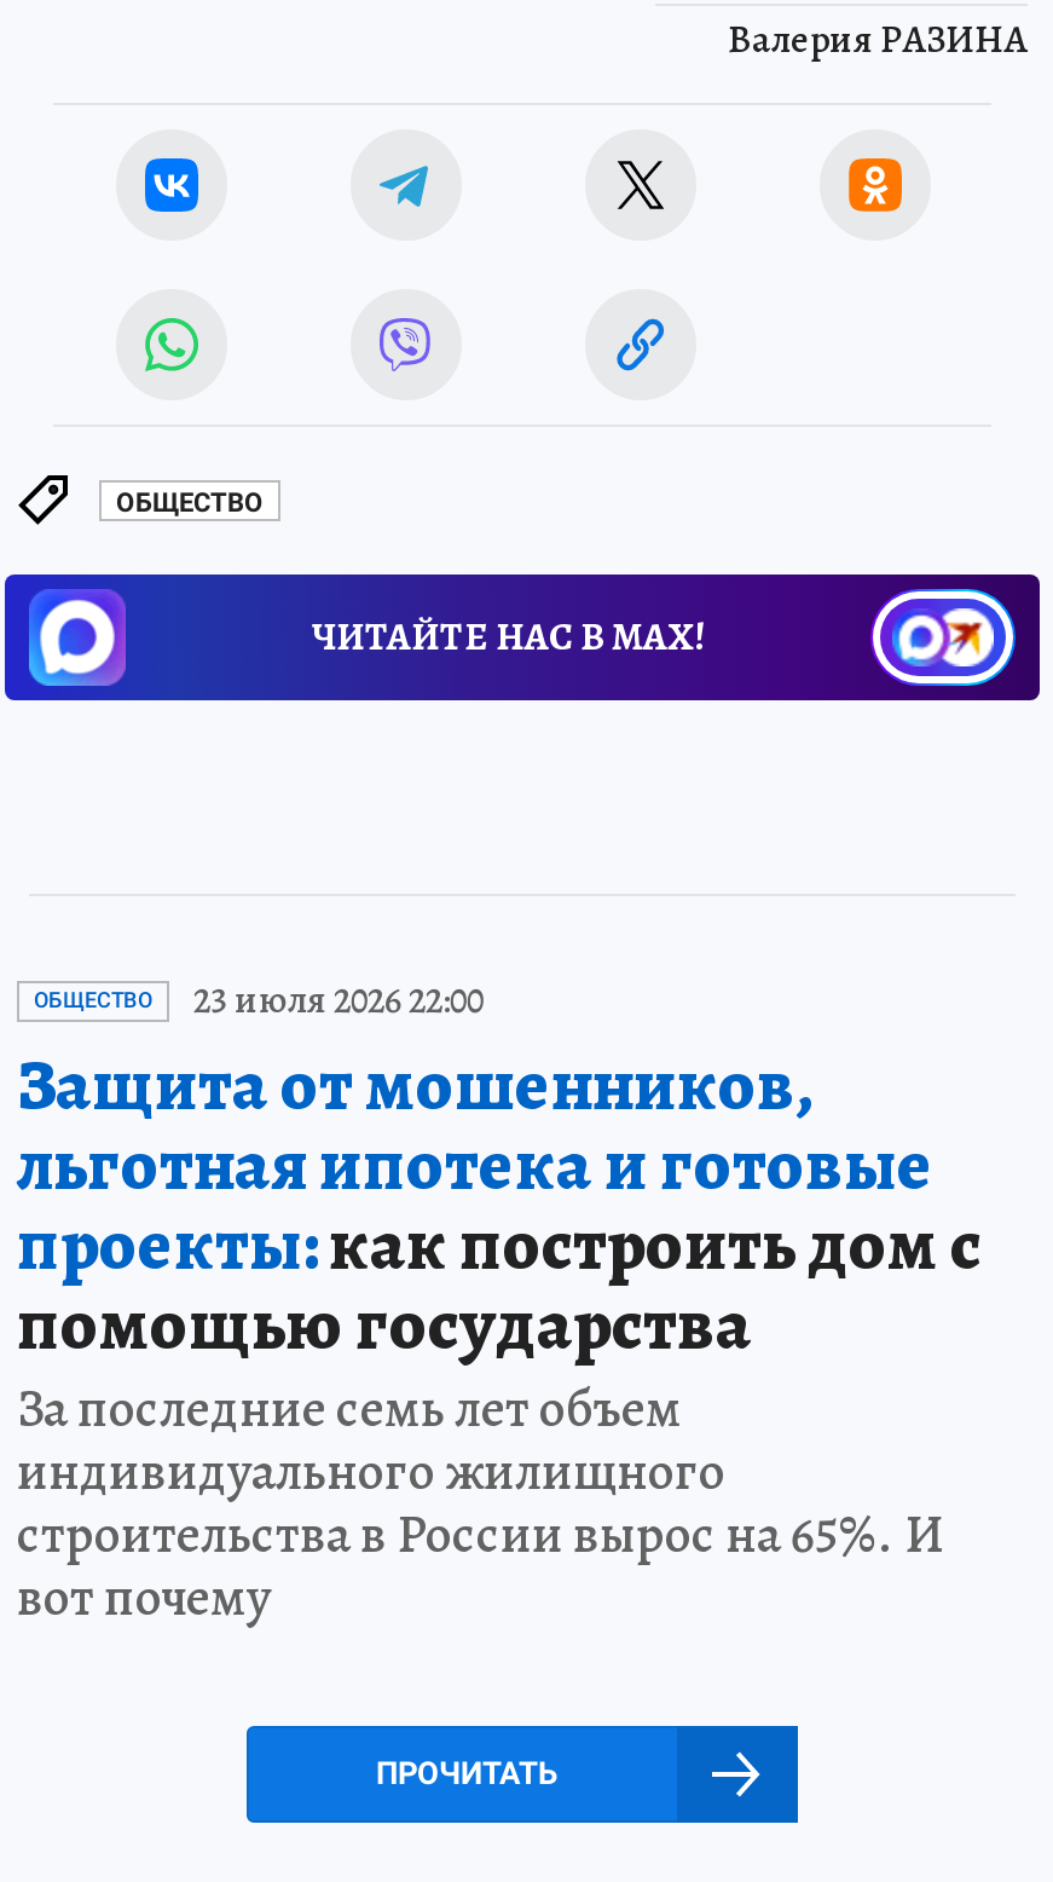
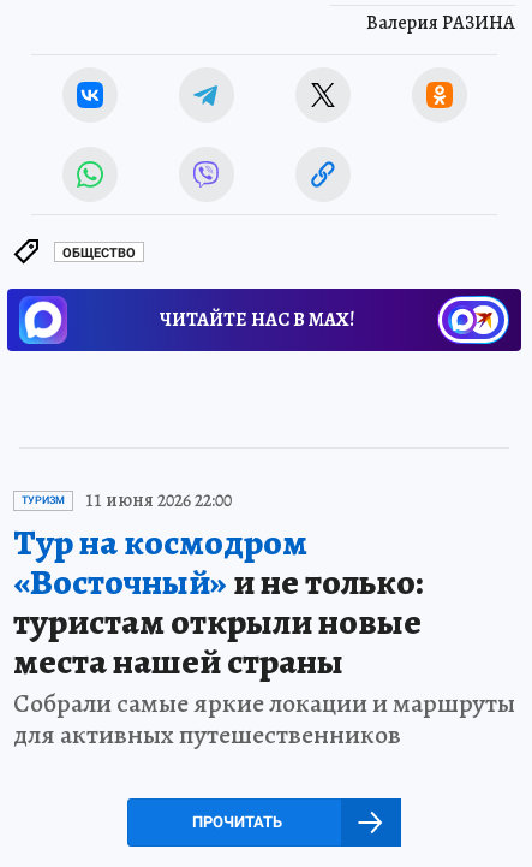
[17,974,982,1634] ОБЩЕСТВО | 23 июля 2026 22:00 | Защита от мошенников, | льготная ипотека и готовые | проекты:как построить дом с | помощью государства | За последние семь лет объем | индивидуального жилищного | строительства в России вырос на 65%. И | вот почему -> [13,487,515,753] ТУРИЗМ | 11 июня 2026 22:00 | Тур на космодром | «Восточный»и не только: | туристам открыли новые | места нашей страны | Собрали самые яркие локации и маршруты | для активных путешественников

